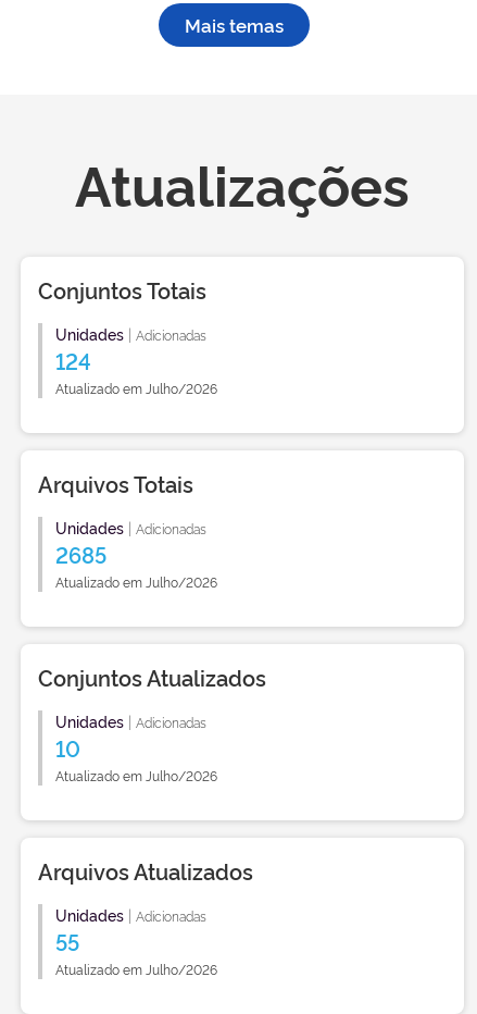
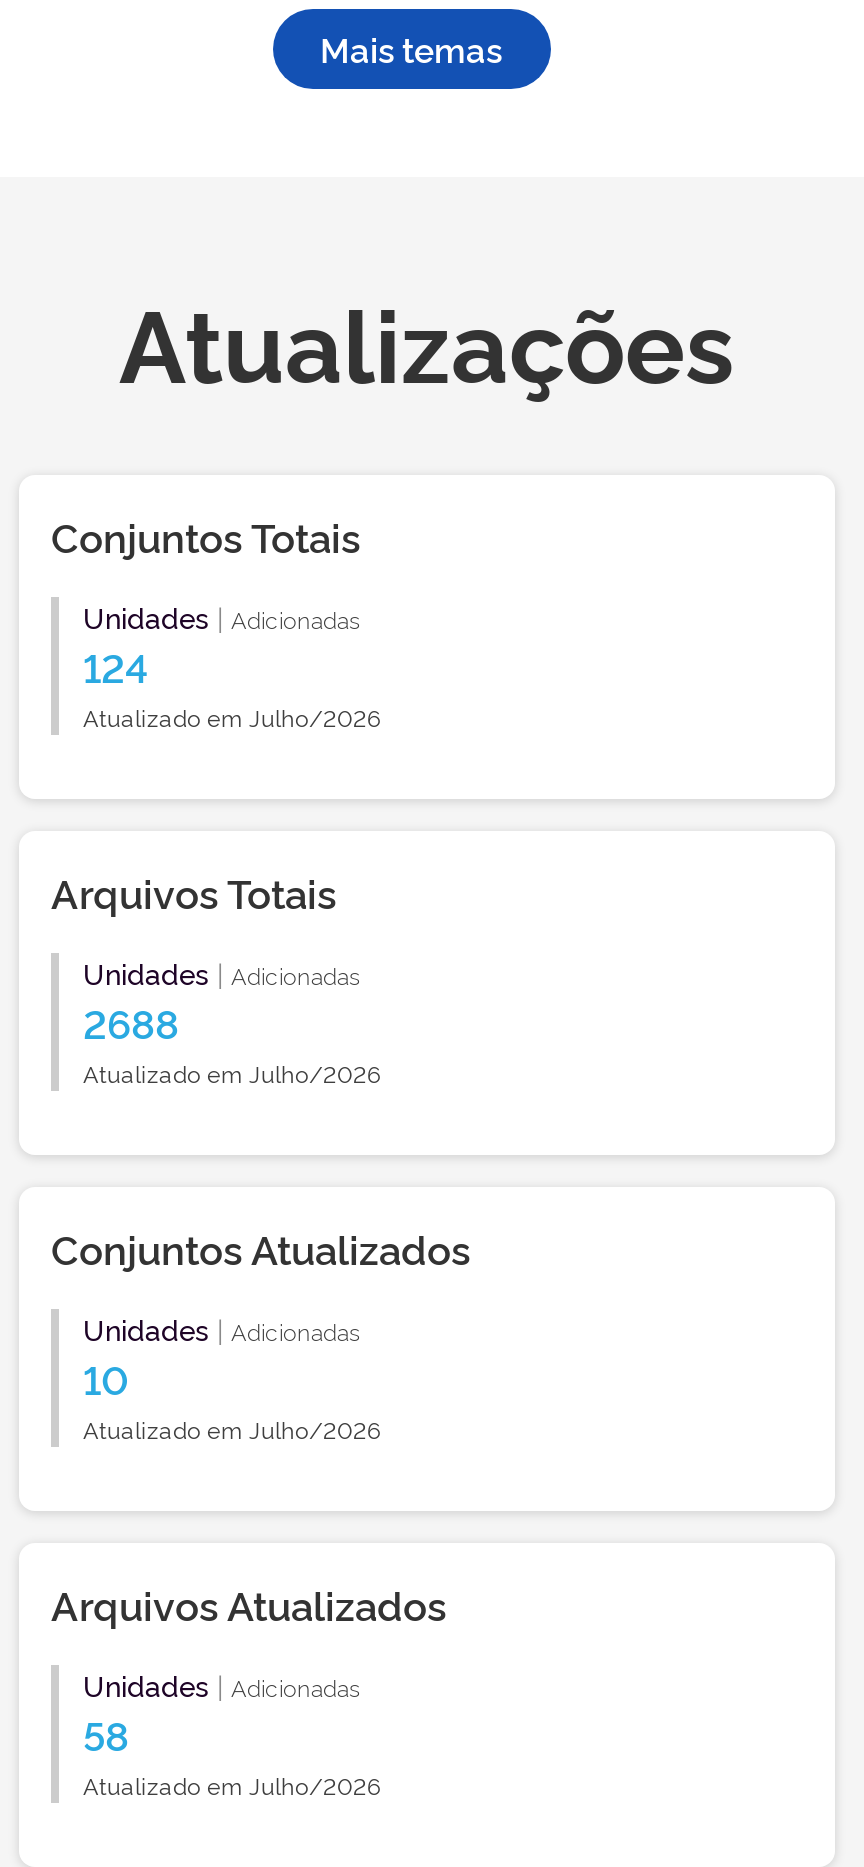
[55,538,106,568] 2685 -> [83,992,179,1048] 2688
[55,925,79,956] 55 -> [83,1704,129,1760] 58

